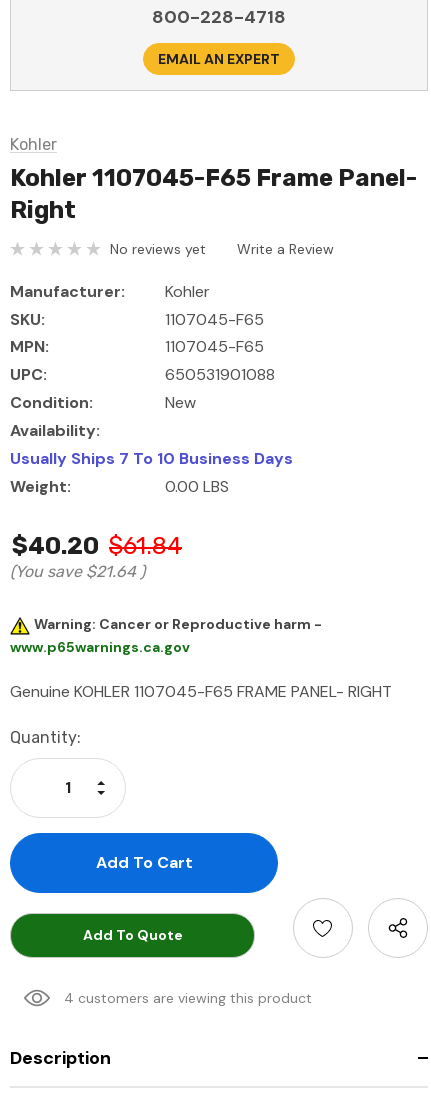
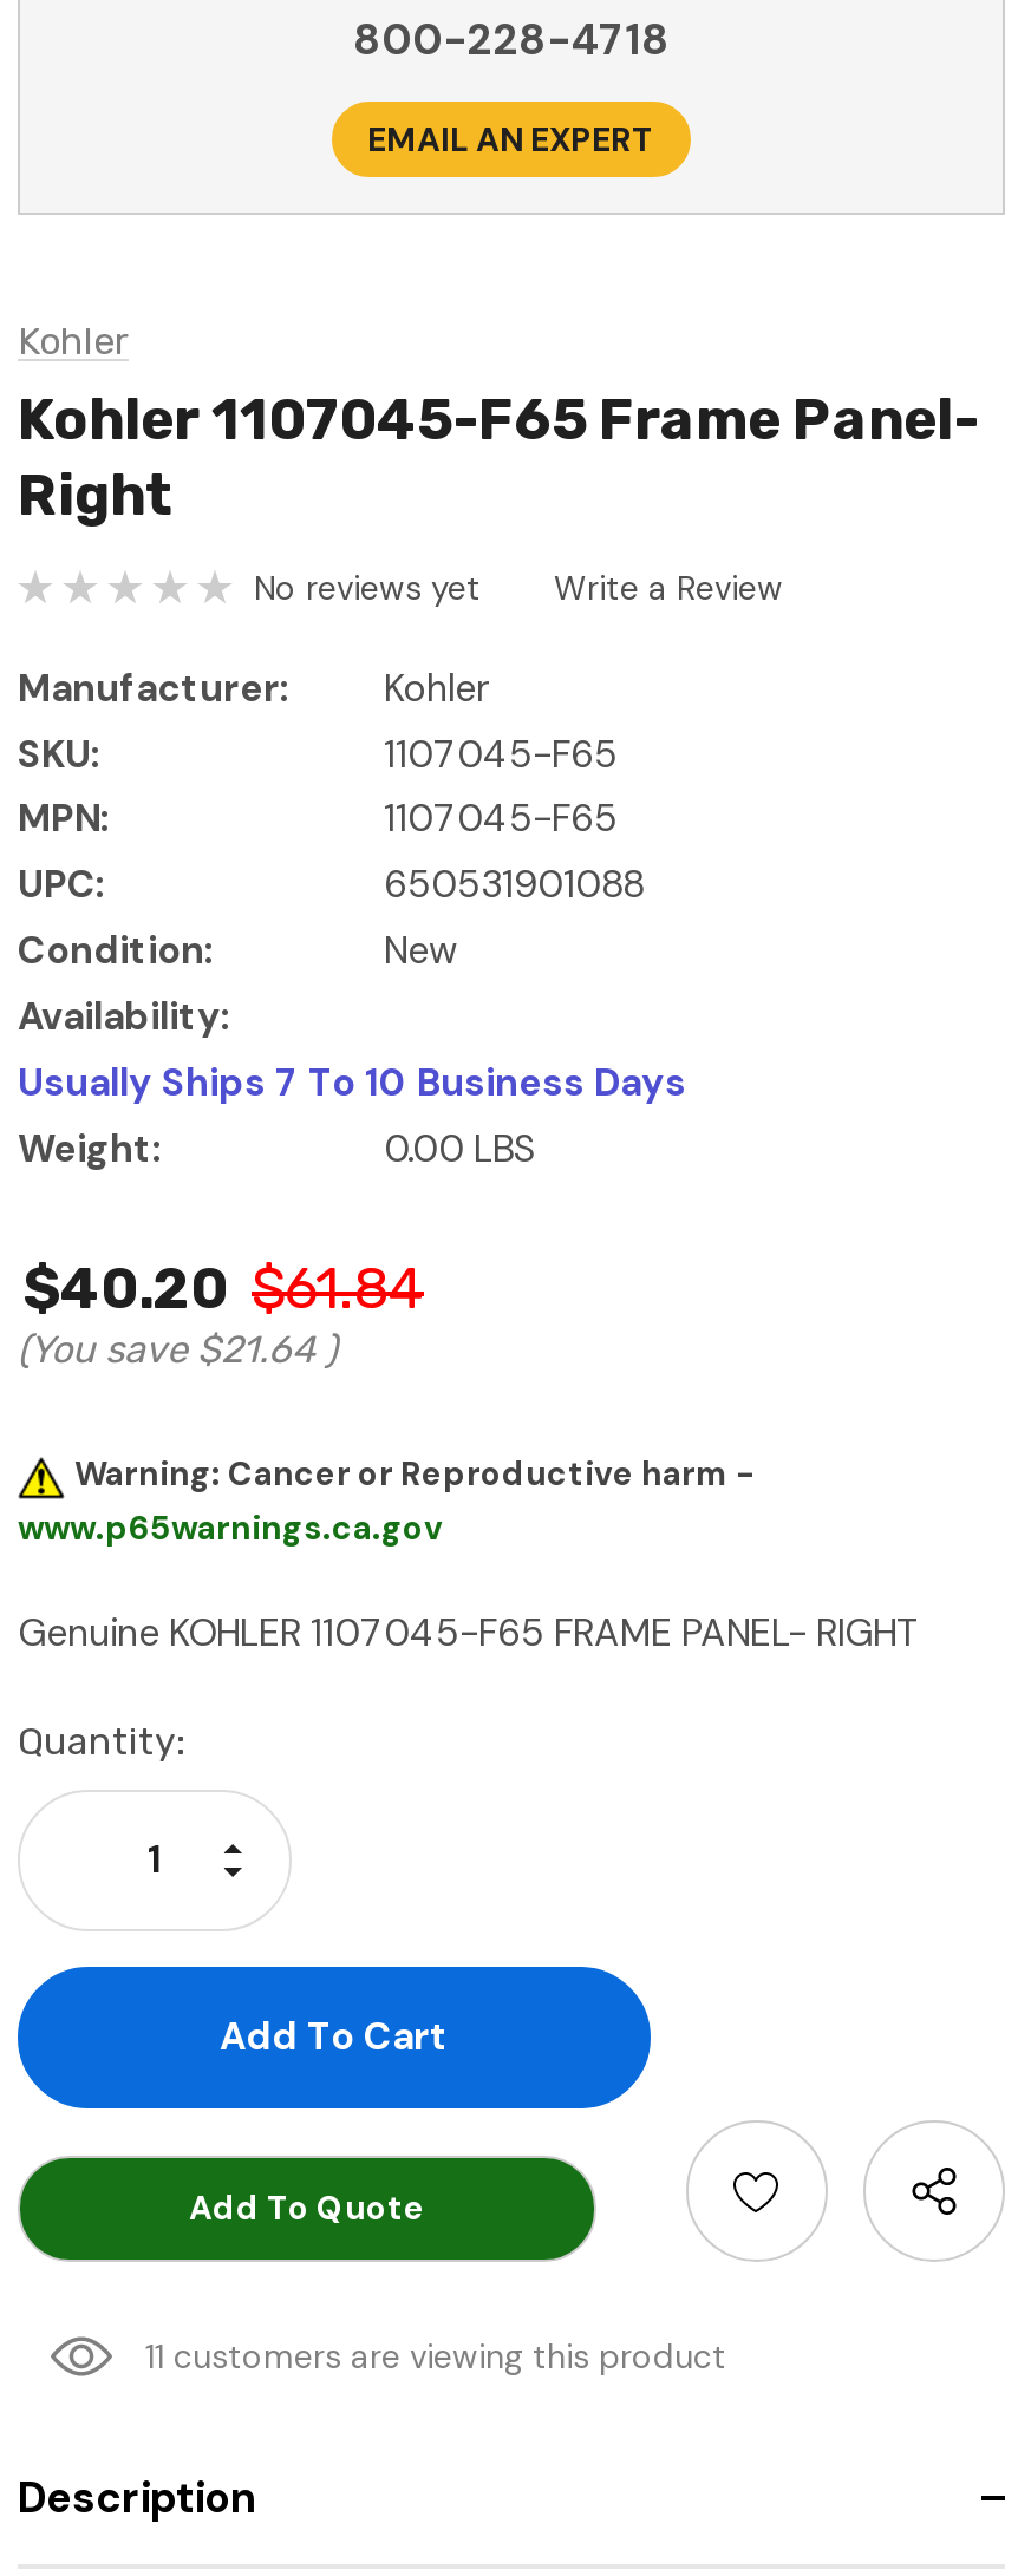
[64,989,312,1007] 4 customers are viewing this product -> [145,2335,726,2377] 11 customers are viewing this product

